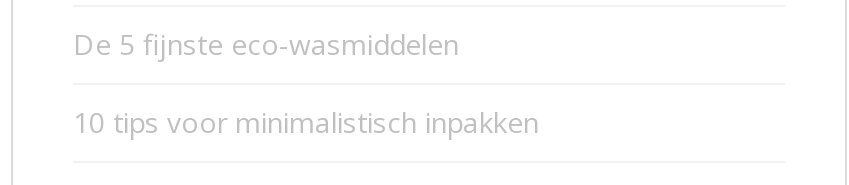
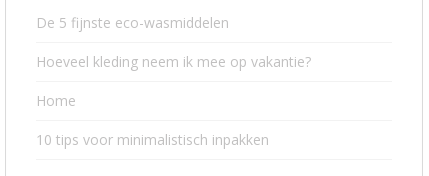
none -> [36,52,311,110] Hoeveel kleding neem ik mee op vakantie? | Home

